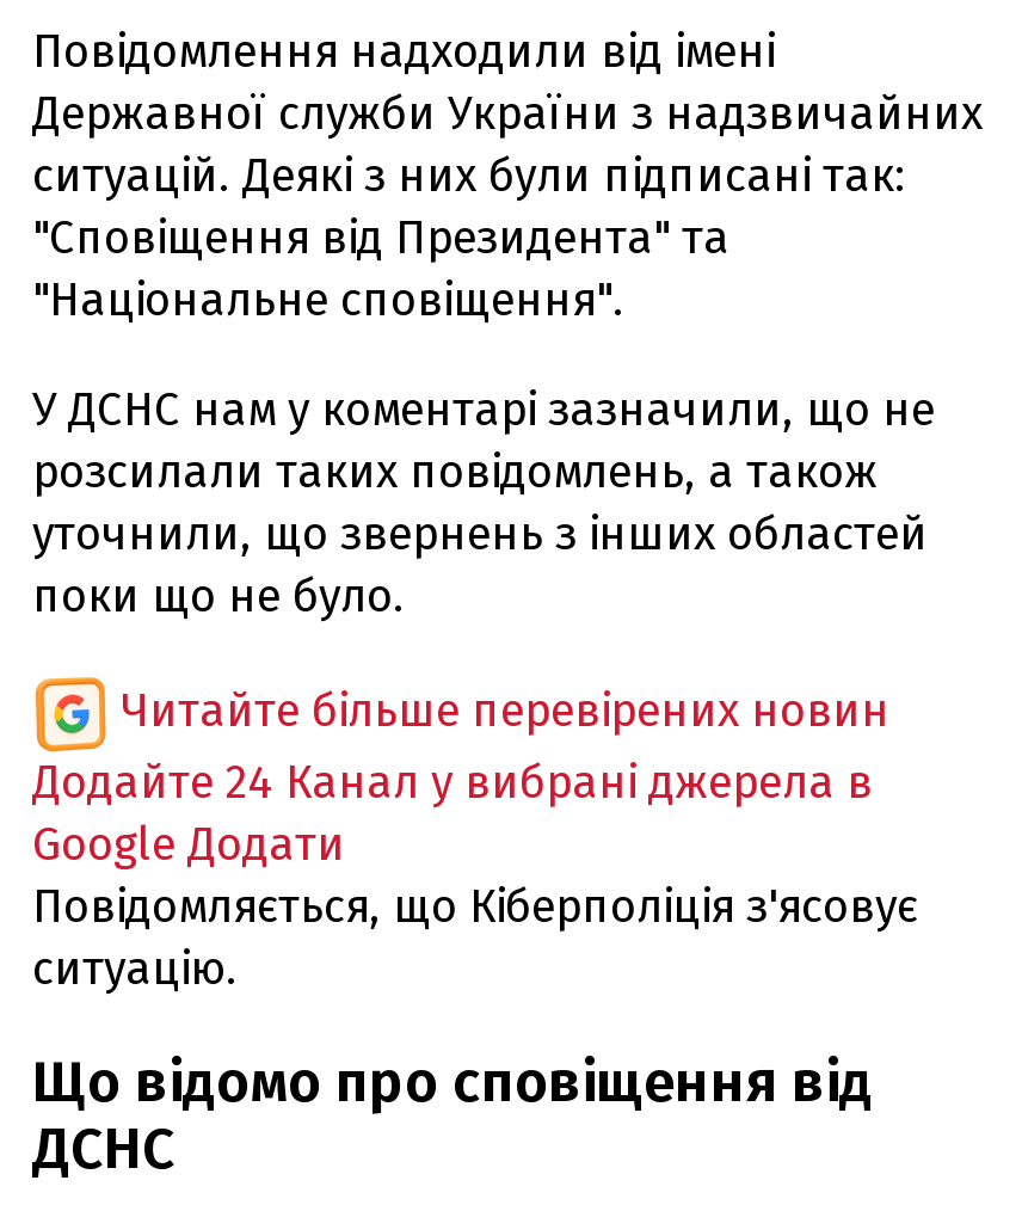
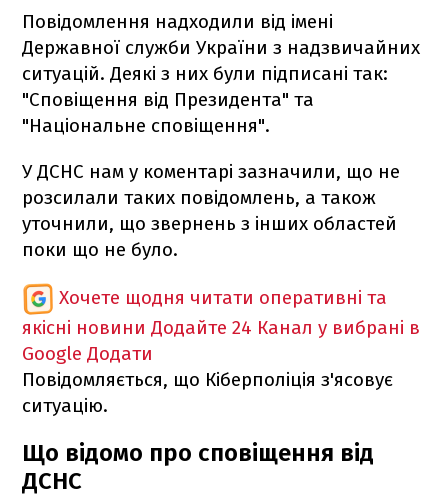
[32,682,889,809] Читайте більше перевірених новин | Додайте 24 Канал у вибрані джерела в -> [22,286,420,339] Хочете щодня читати оперативні та | якісні новини Додайте 24 Канал у вибрані в

